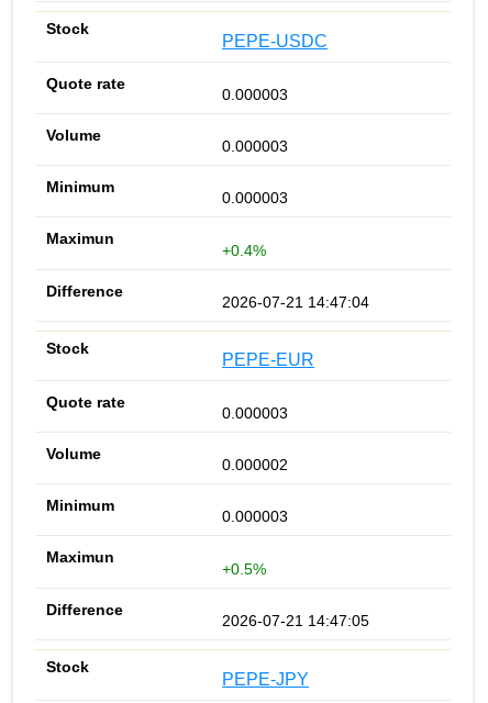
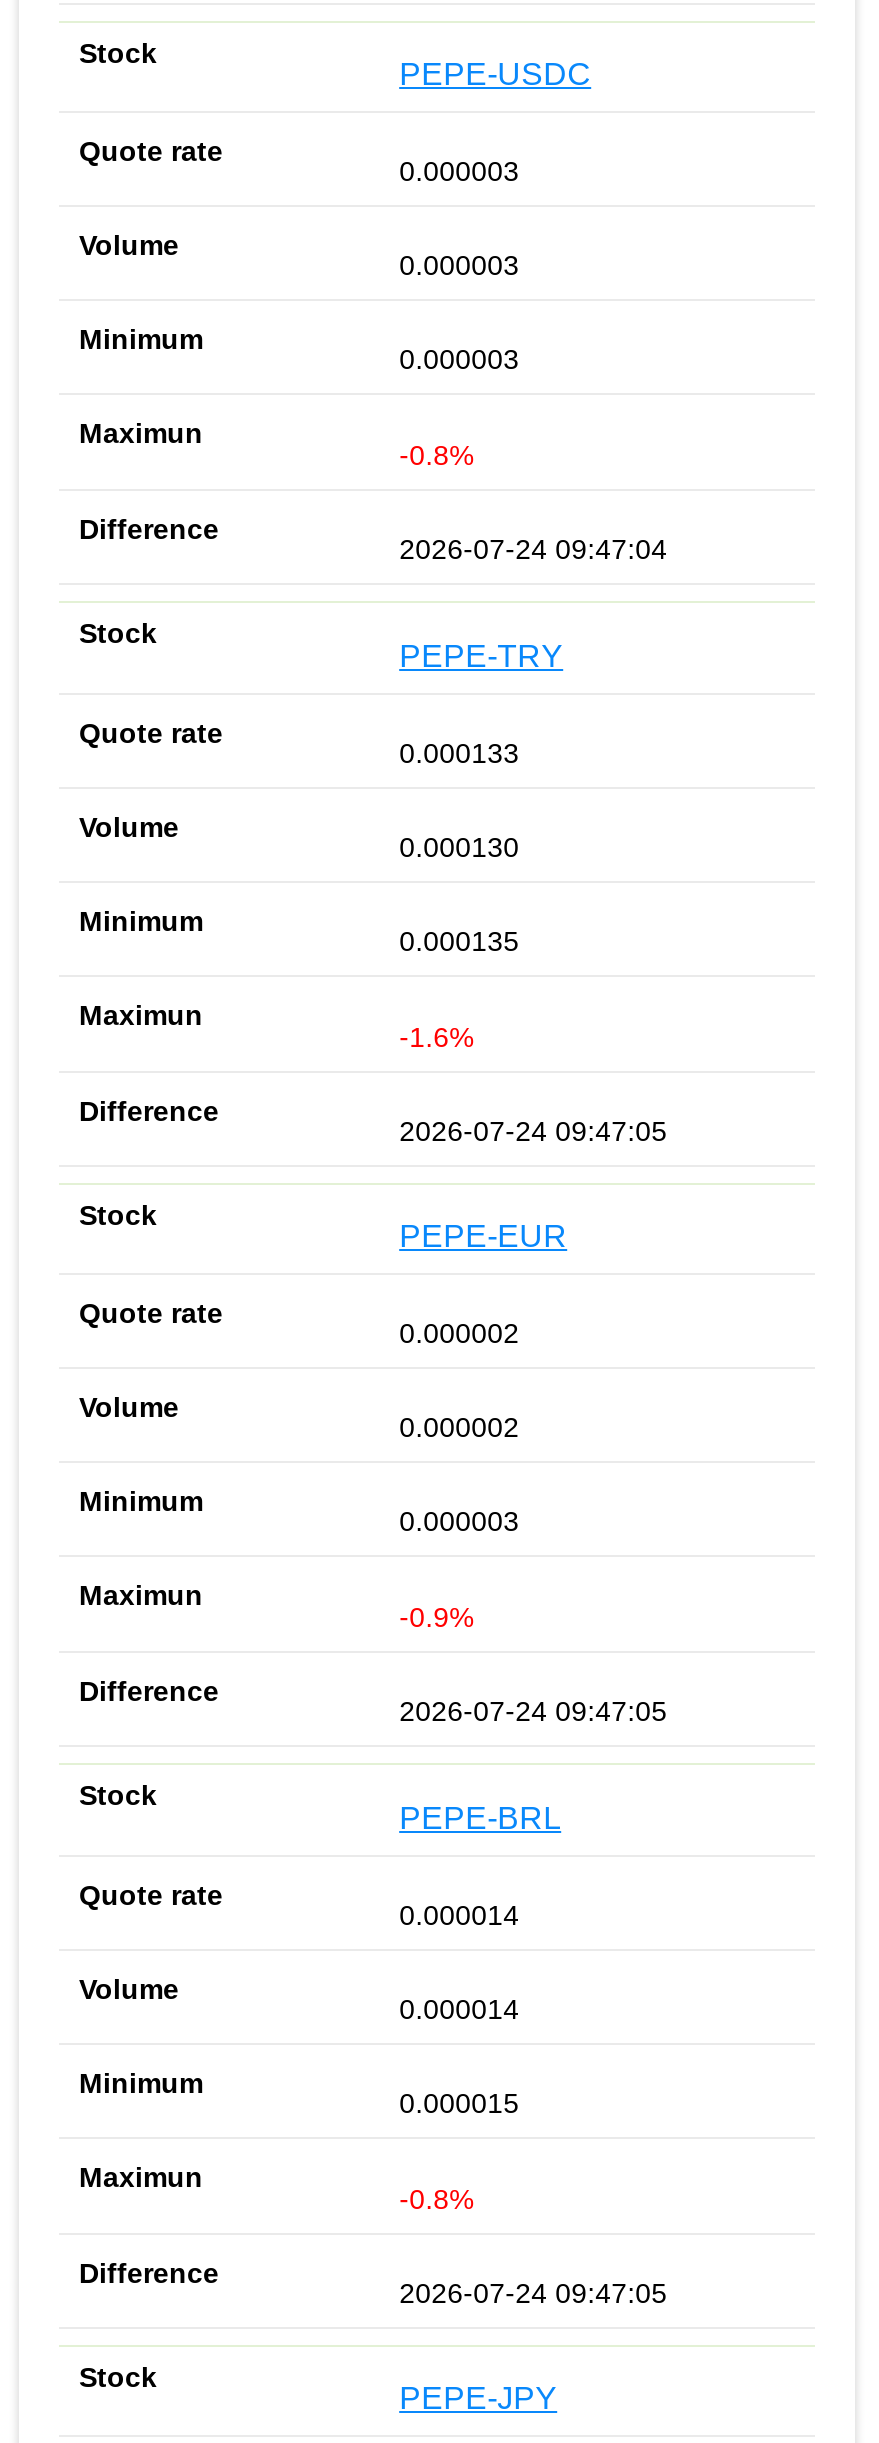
[222,242,369,311] +0.4% | 2026-07-21 14:47:04 -> [399,440,667,1147] -0.8% | 2026-07-24 09:47:04 | PEPE-TRY | 0.000133 | 0.000130 | 0.000135 | -1.6% | 2026-07-24 09:47:05
[222,404,288,422] 0.000003 -> [399,1318,519,1350] 0.000002
[222,561,369,630] +0.5% | 2026-07-21 14:47:05 -> [399,1602,667,2309] -0.9% | 2026-07-24 09:47:05 | PEPE-BRL | 0.000014 | 0.000014 | 0.000015 | -0.8% | 2026-07-24 09:47:05

